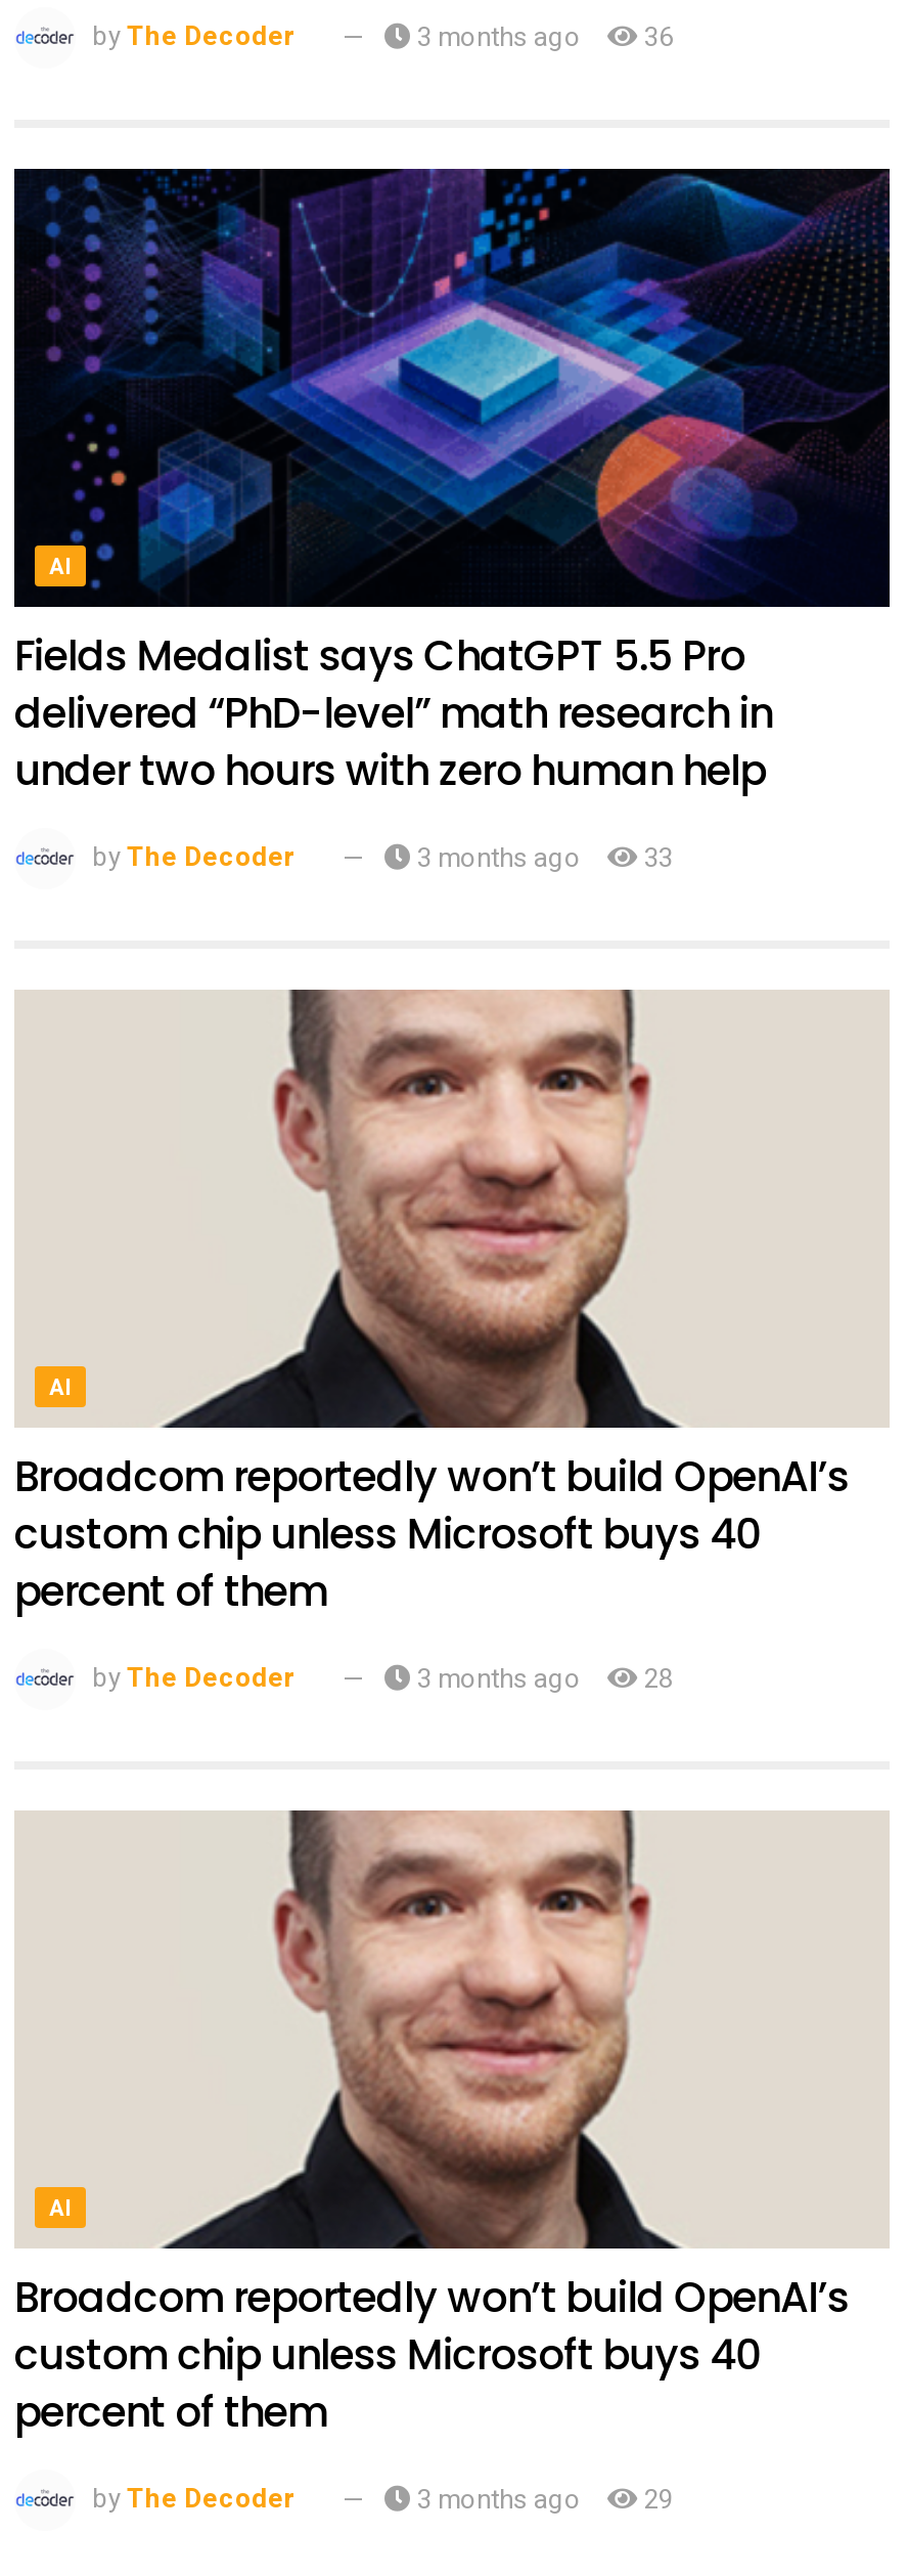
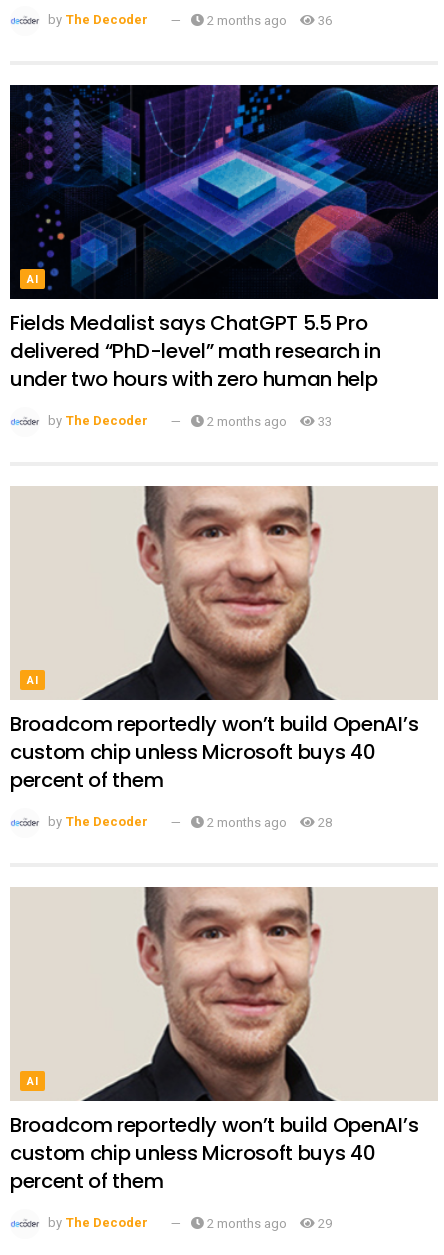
[411,17,673,55] 3 months ago 36 -> [204,11,332,30] 2 months ago 36
[411,837,673,876] 3 months ago 33 -> [204,412,332,431] 2 months ago 33
[411,1658,673,1697] 3 months ago 28 -> [204,813,332,832] 2 months ago 28
[411,2479,673,2518] 3 months ago 29 -> [204,1214,332,1233] 2 months ago 29

